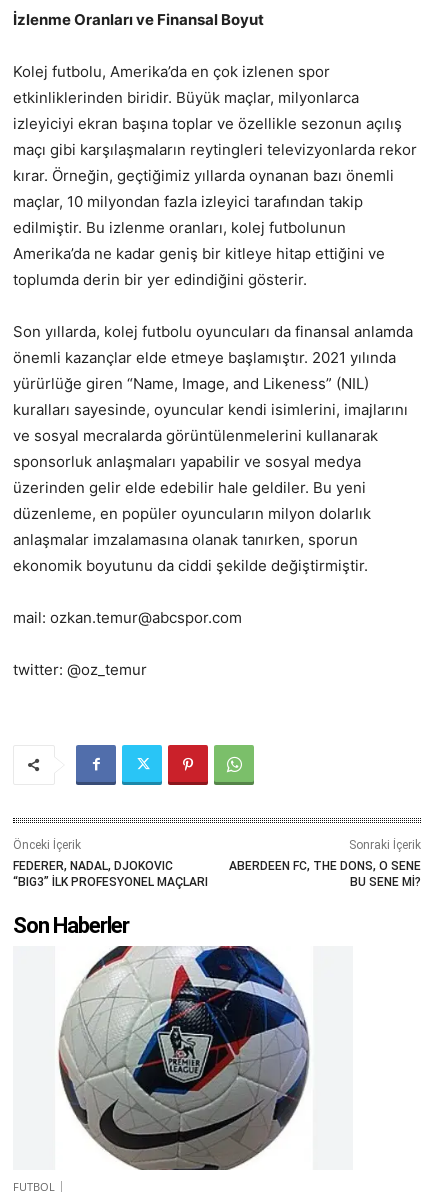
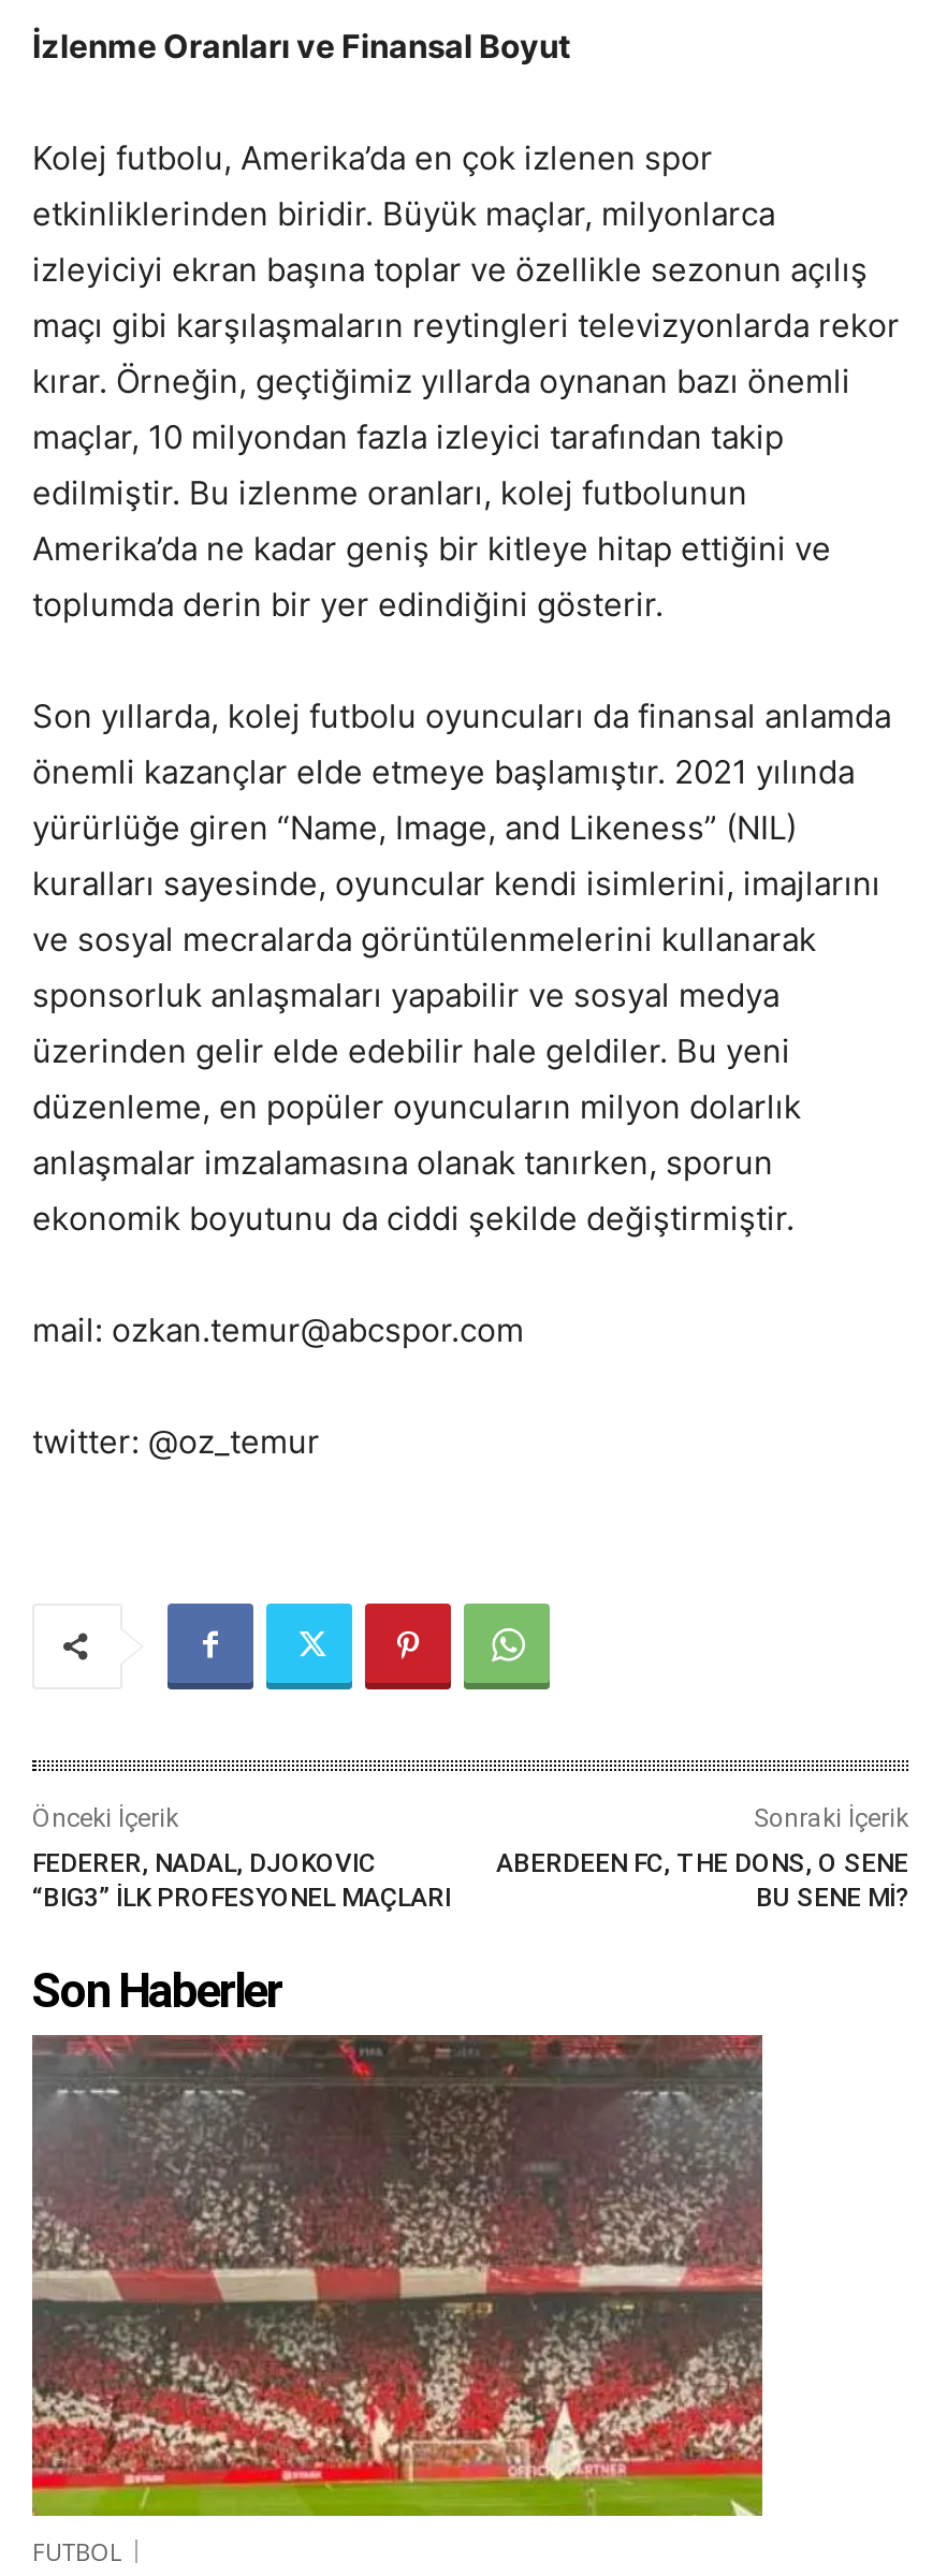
[13,946,353,1171] [image] -> [30,2033,764,2518] [image]

